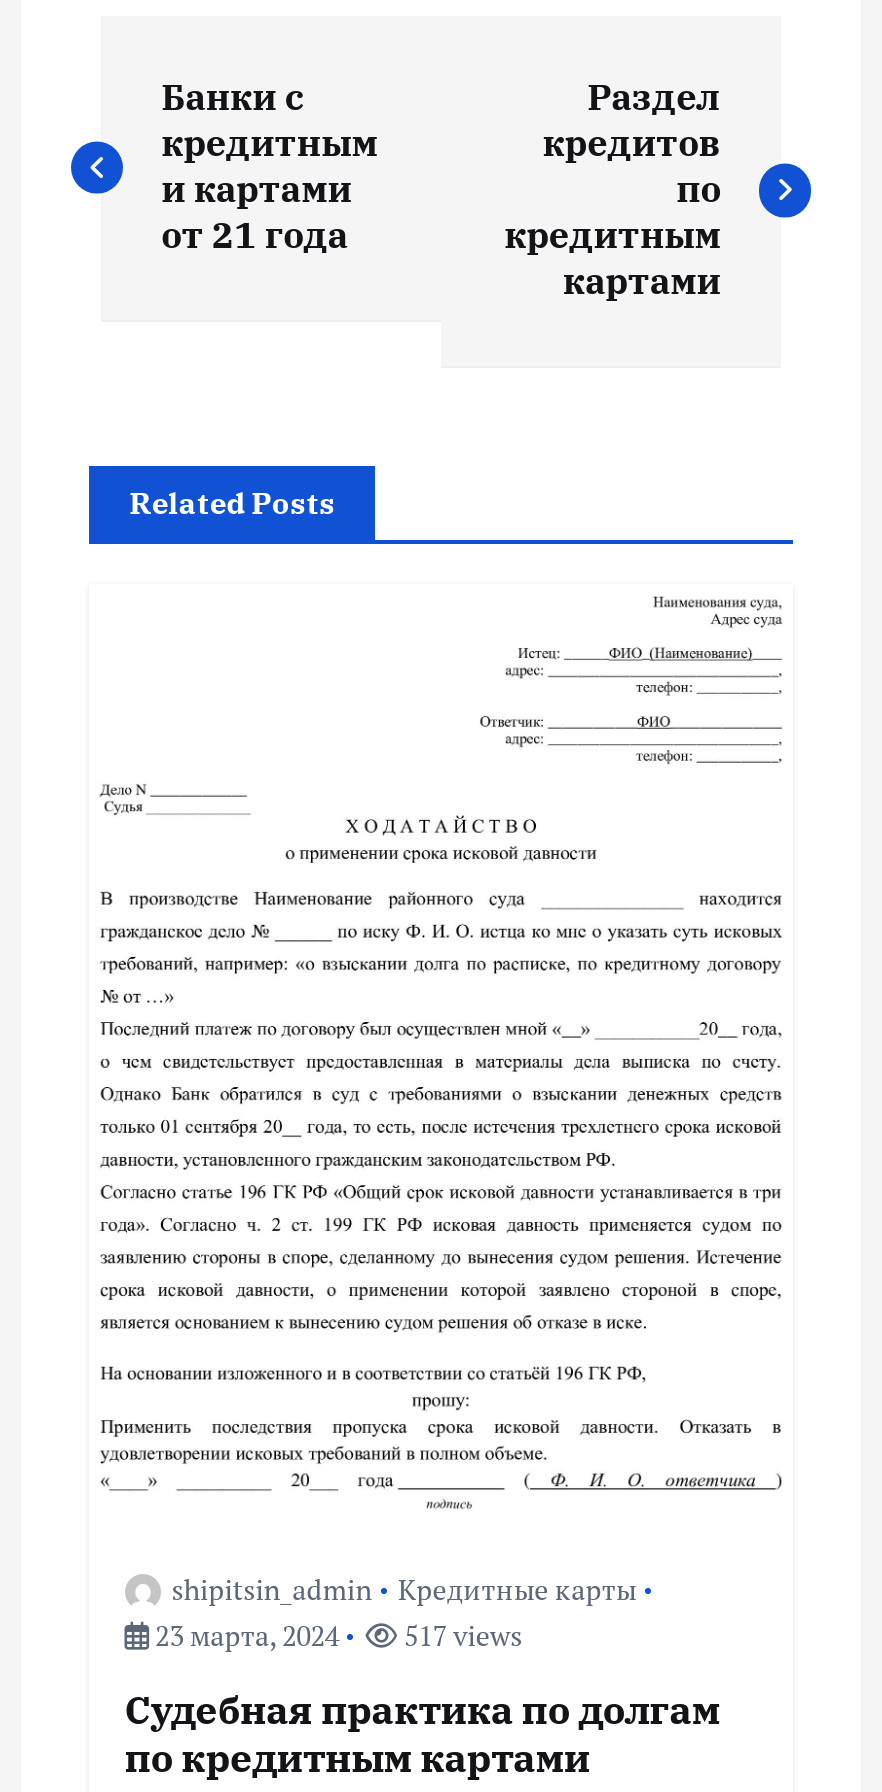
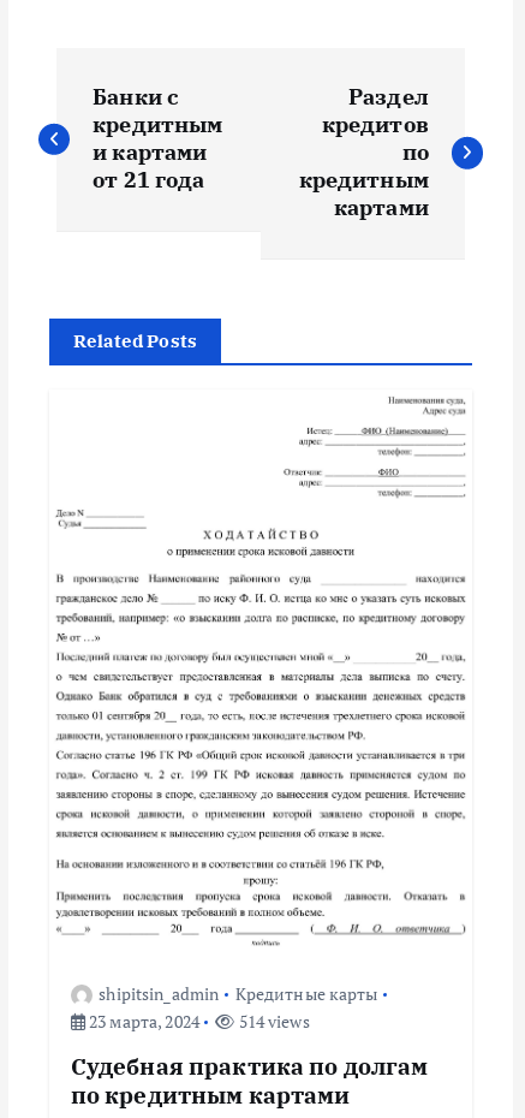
[398,1615,523,1653] 517 views -> [235,1009,310,1032] 514 views

